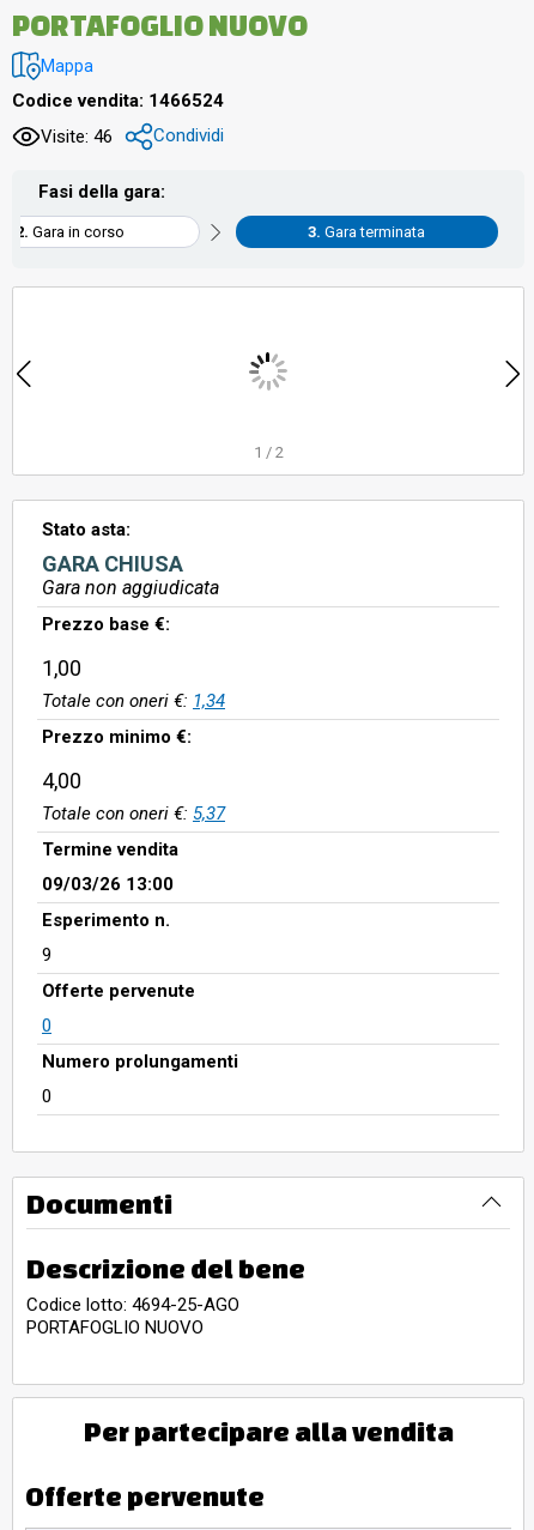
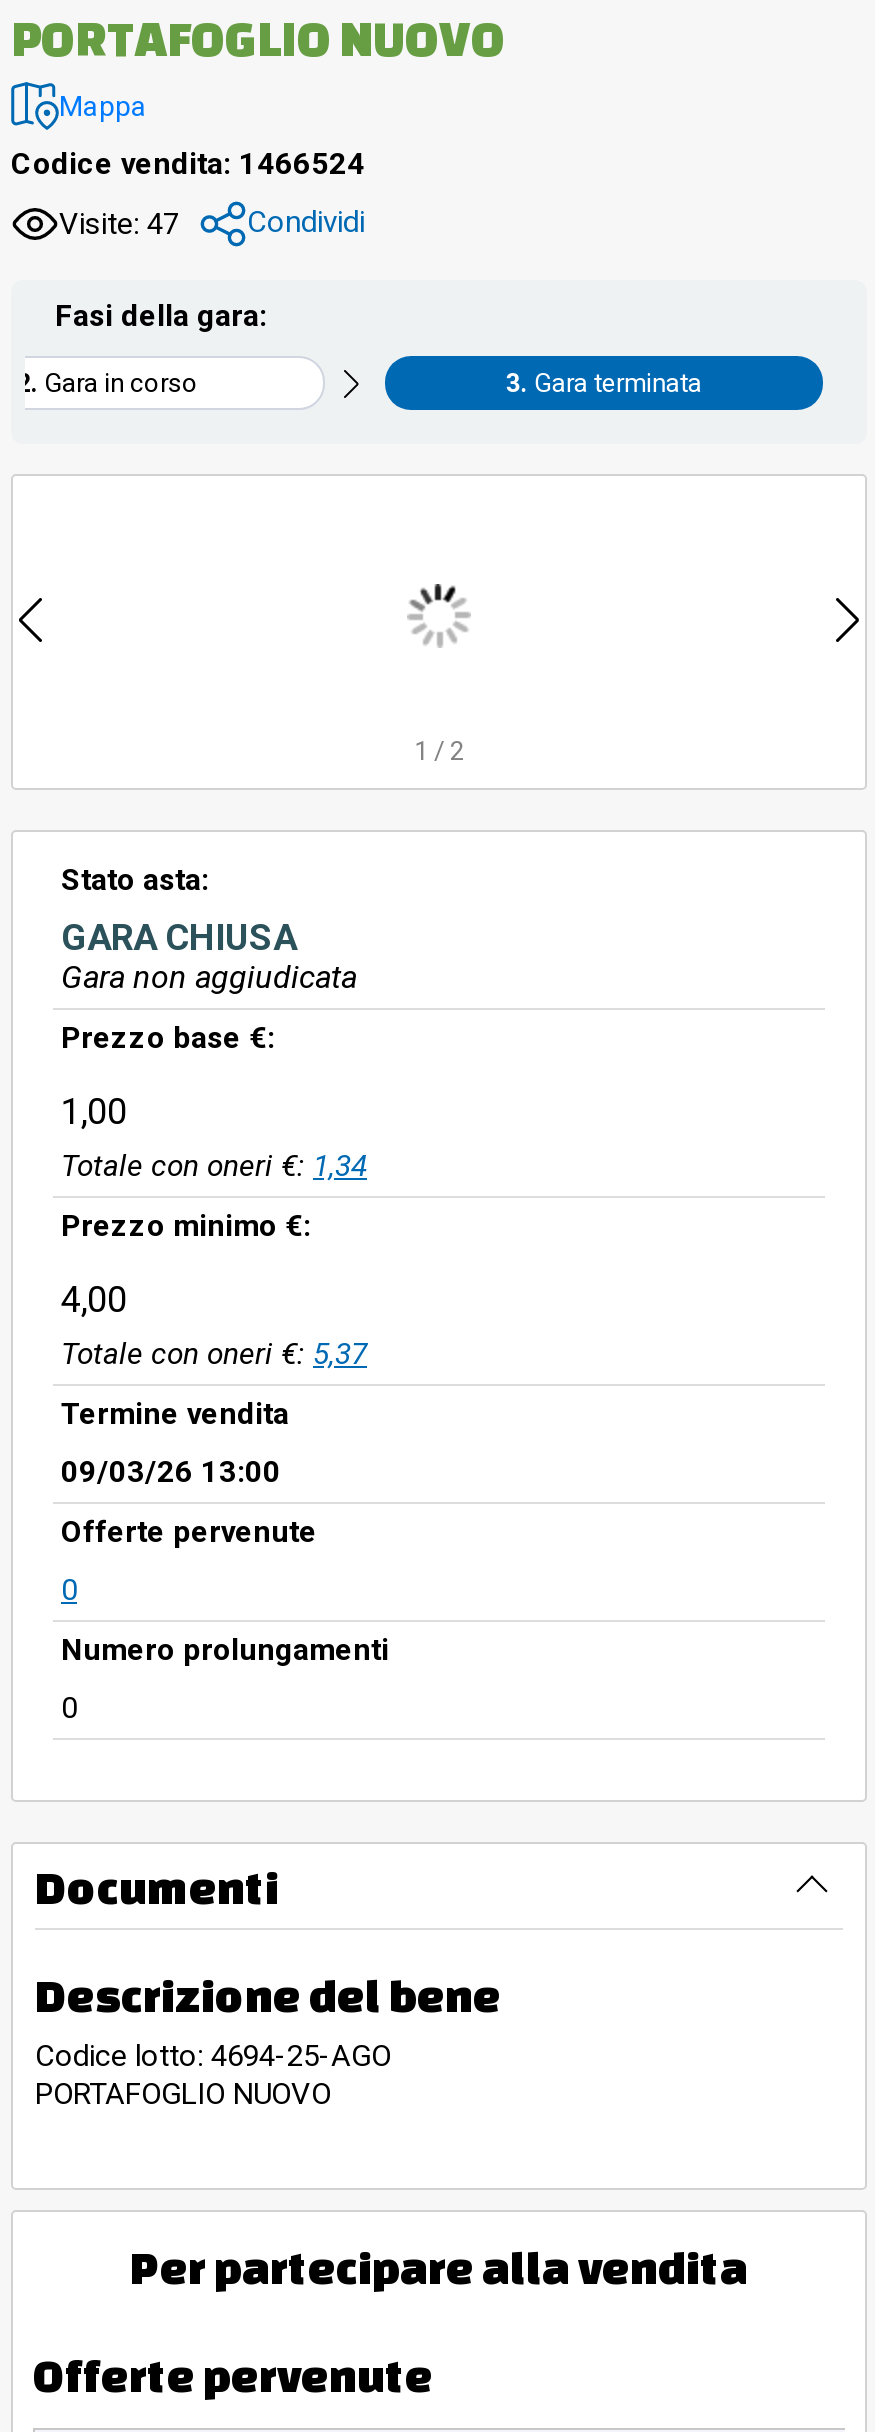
[41,125,224,147] Visite: 46 Condividi -> [59,204,365,241] Visite: 47 Condividi
[42,909,170,966] Esperimento n. | 9 -> none

